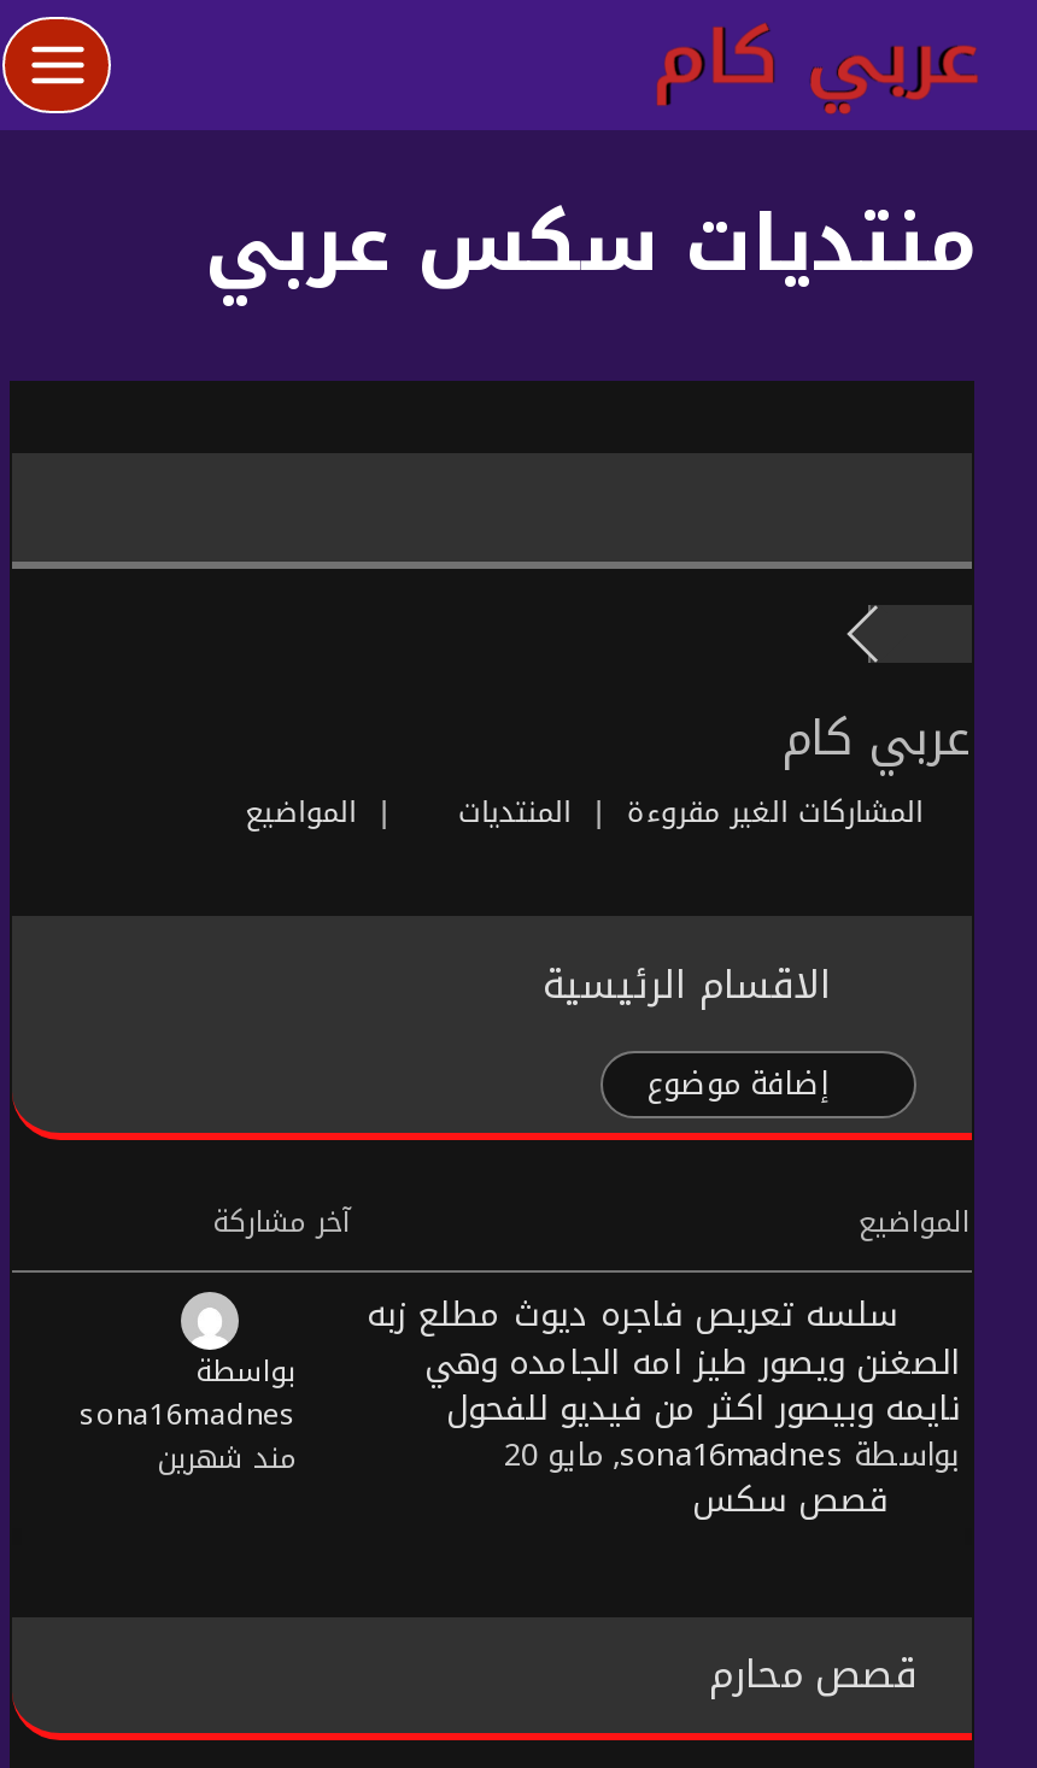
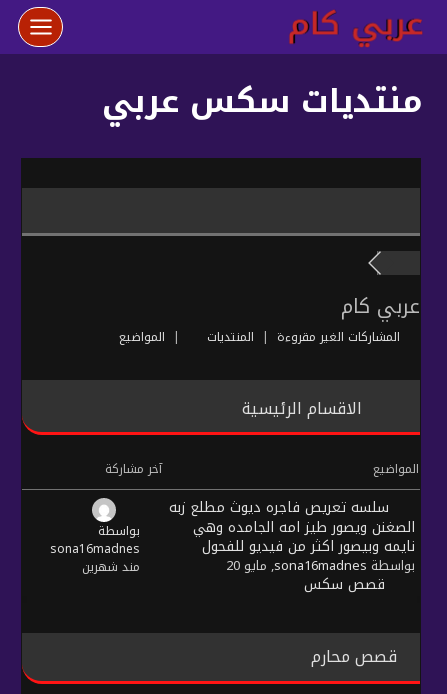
[646,1052,827,1112] إضافة موضوع -> none

